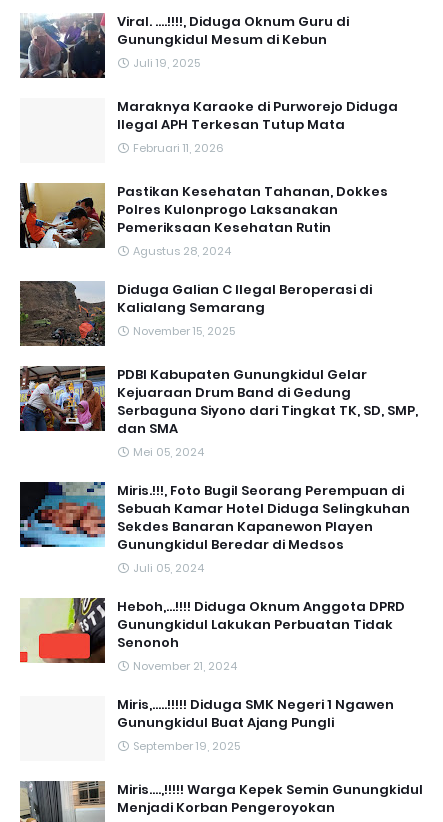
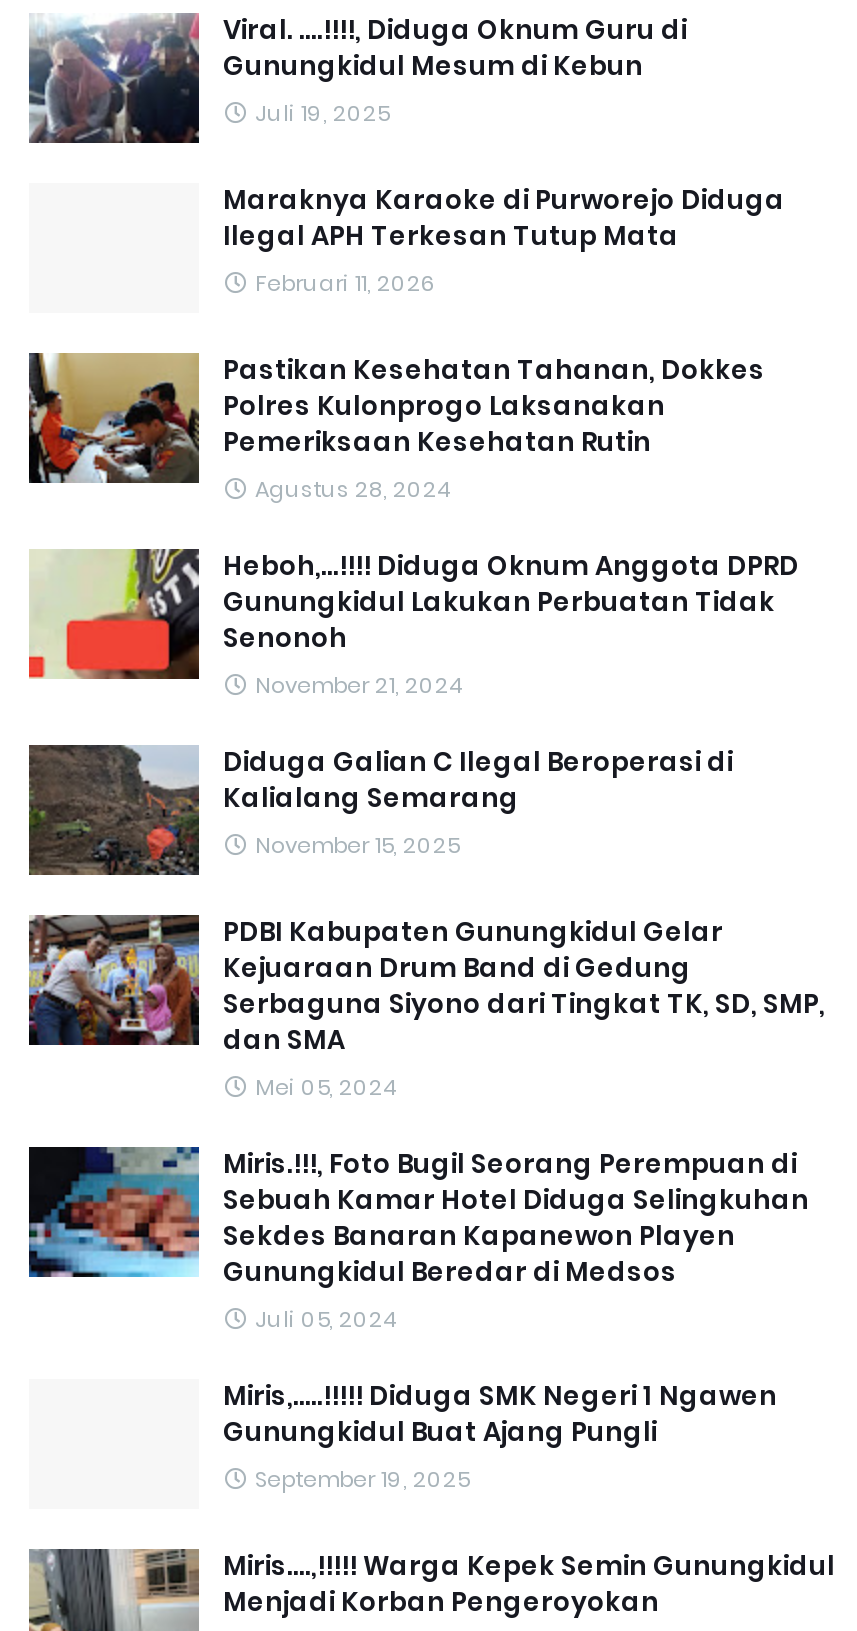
moved [19,280,418,576] -> [27,743,825,1335]: [image] | Diduga Galian C Ilegal Beroperasi di | Kalialang Semarang | ... | Gunungkidul Beredar di Medsos | Juli 05, 2024
moved [19,597,405,674] -> [27,547,799,701]: [image] | Heboh,...!!!! Diduga Oknum Anggota DPRD | Gunungkidul Lakukan Perbuatan Tidak | Senonoh | November 21, 2024

